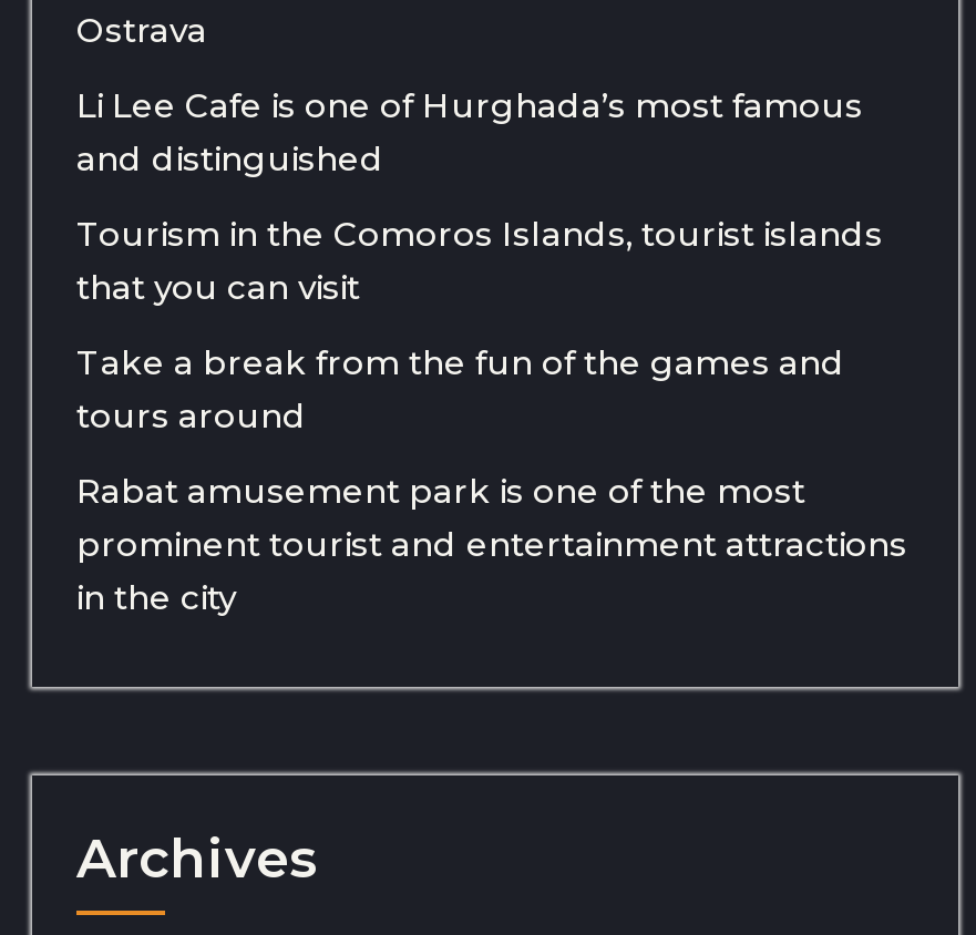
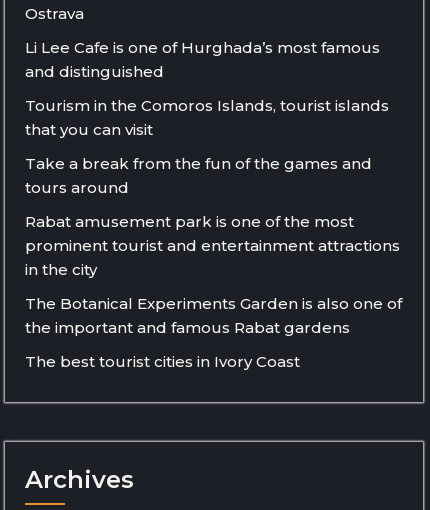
none -> [25,294,402,371] The Botanical Experiments Garden is also one of | the important and famous Rabat gardens | The best tourist cities in Ivory Coast

